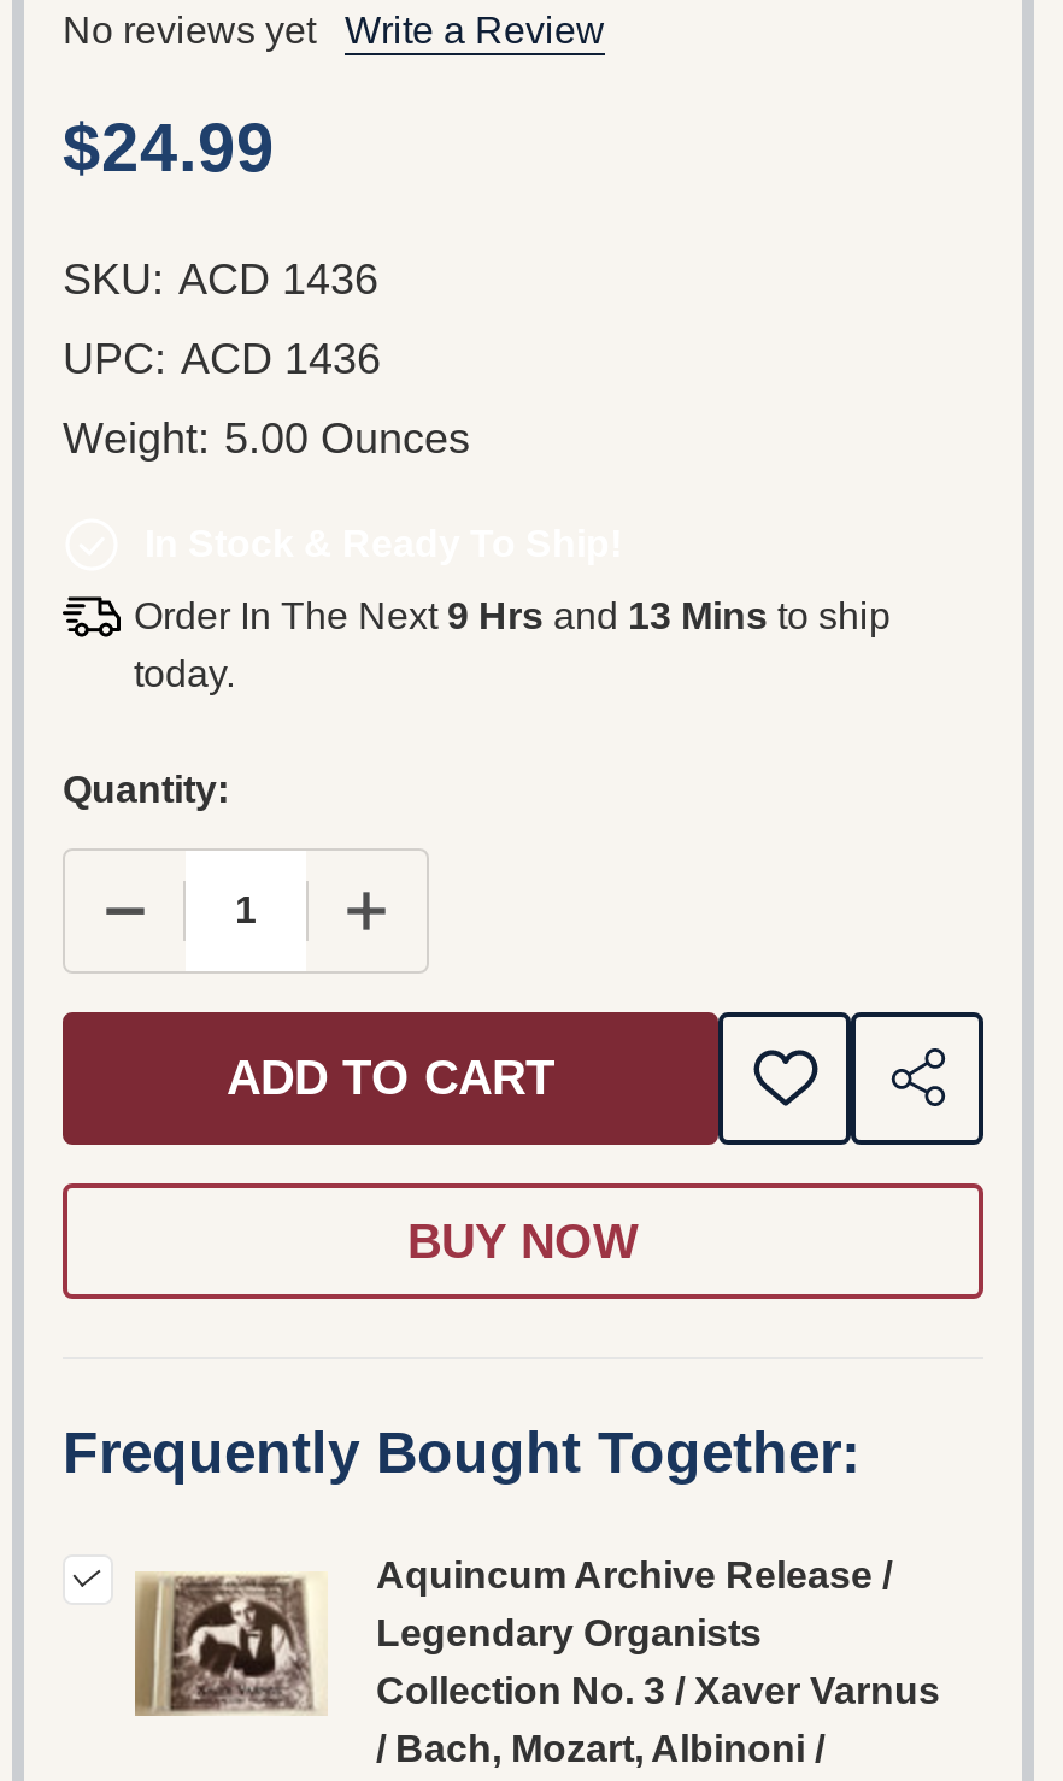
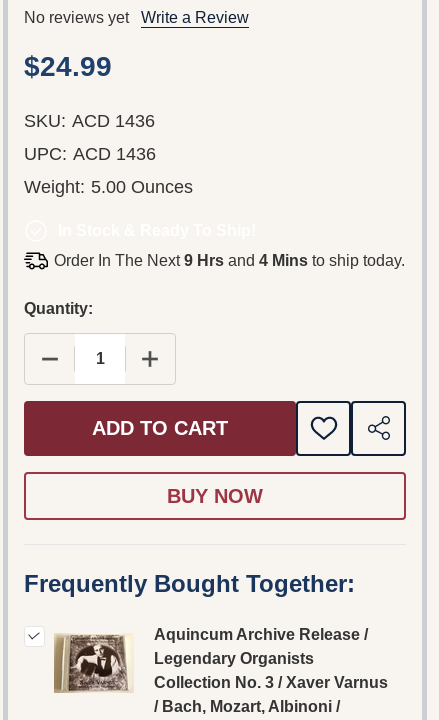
[134,595,891,694] Order In The Next 9 Hrs and 13 Mins to ship | today. -> [54,252,405,269] Order In The Next 9 Hrs and 4 Mins to ship today.

